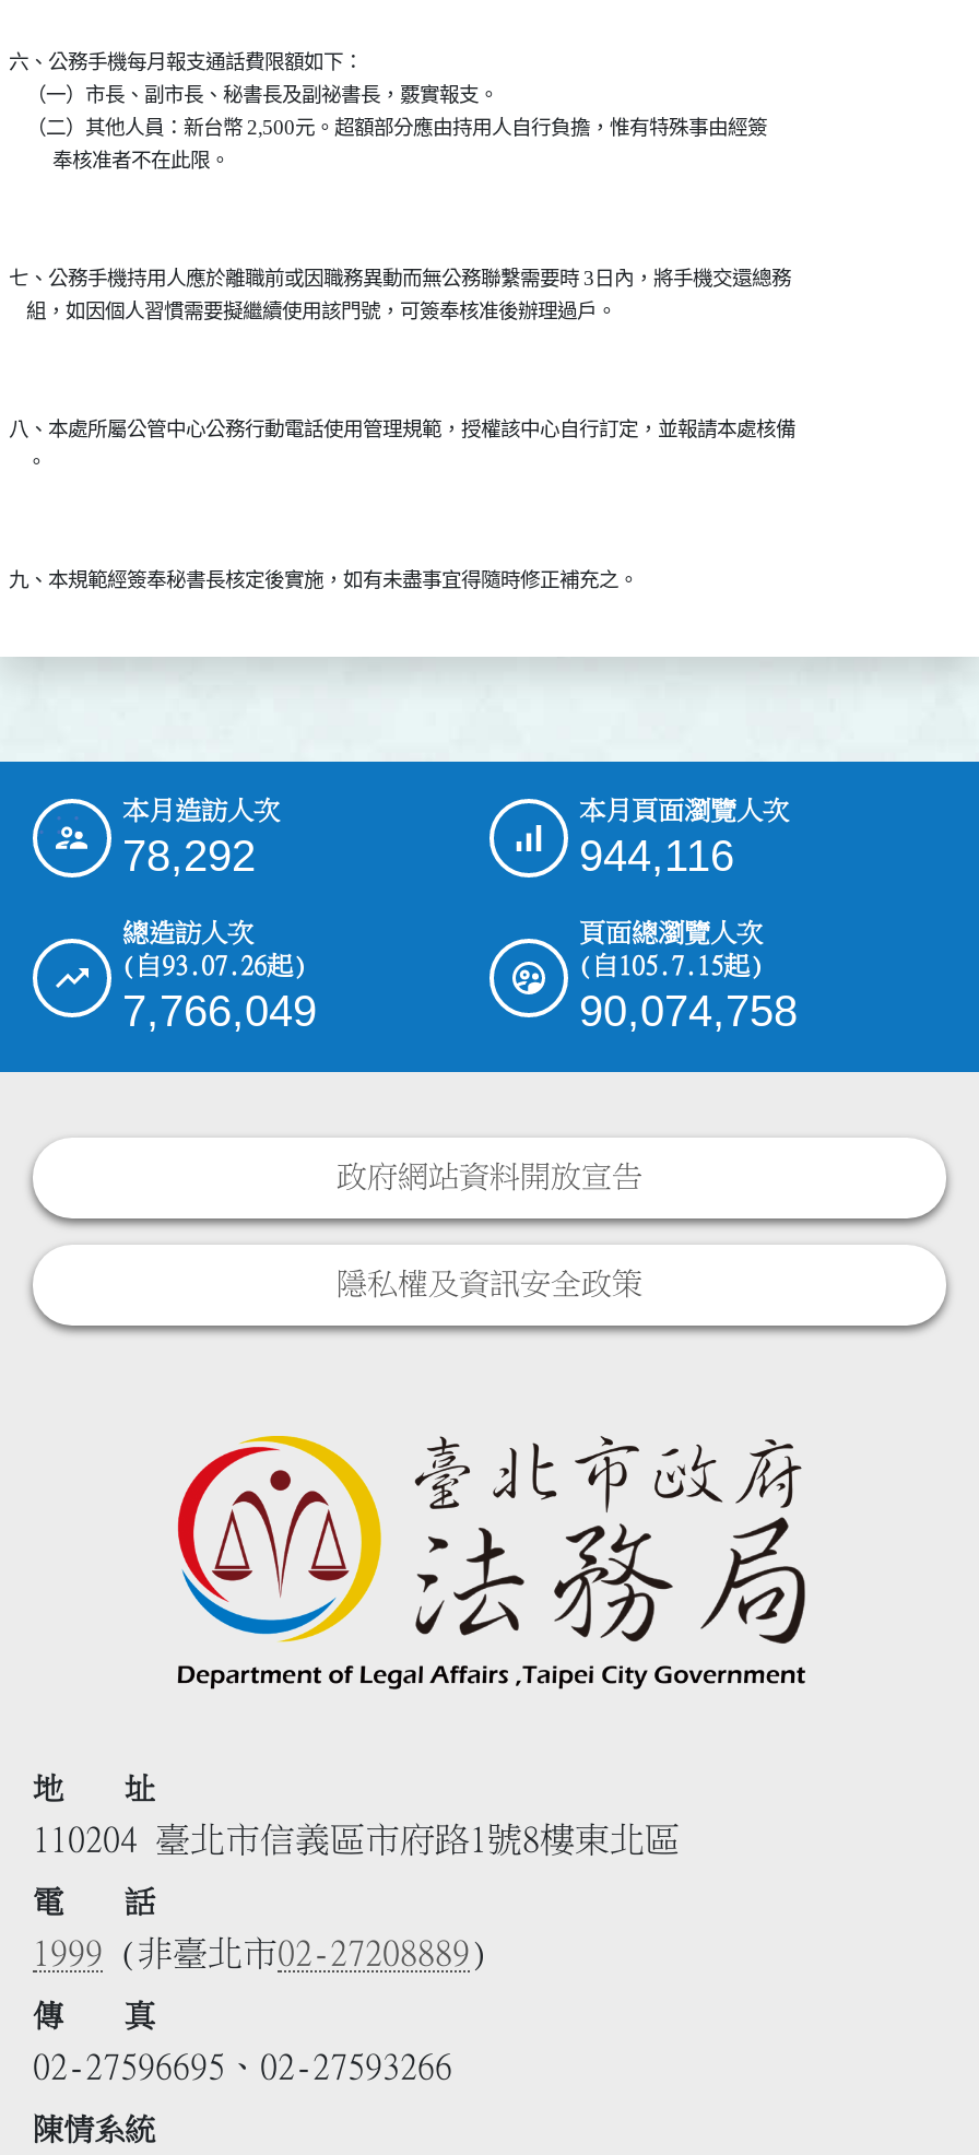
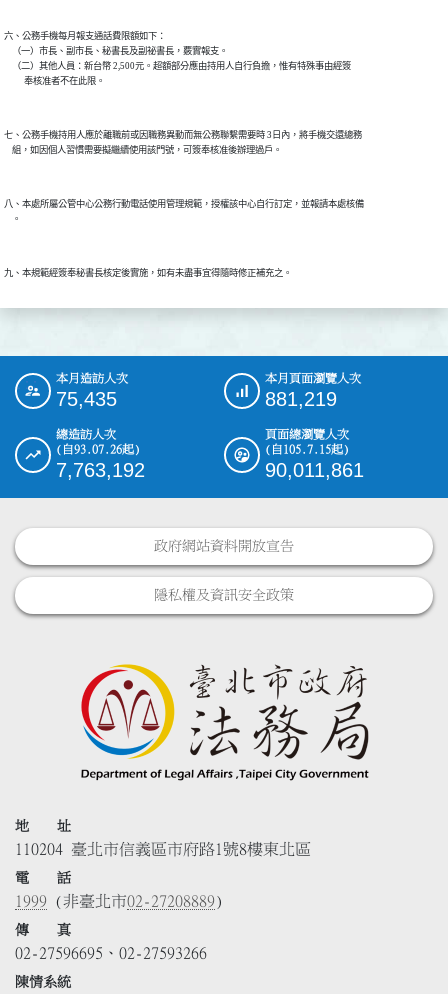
[122,831,256,879] 78,292 -> [56,388,117,410] 75,435
[579,831,734,879] 944,116 -> [265,388,337,410] 881,219
[122,986,317,1034] 7,766,049 -> [56,459,145,481] 7,763,192
[579,986,798,1034] 90,074,758 -> [265,459,364,481] 90,011,861

